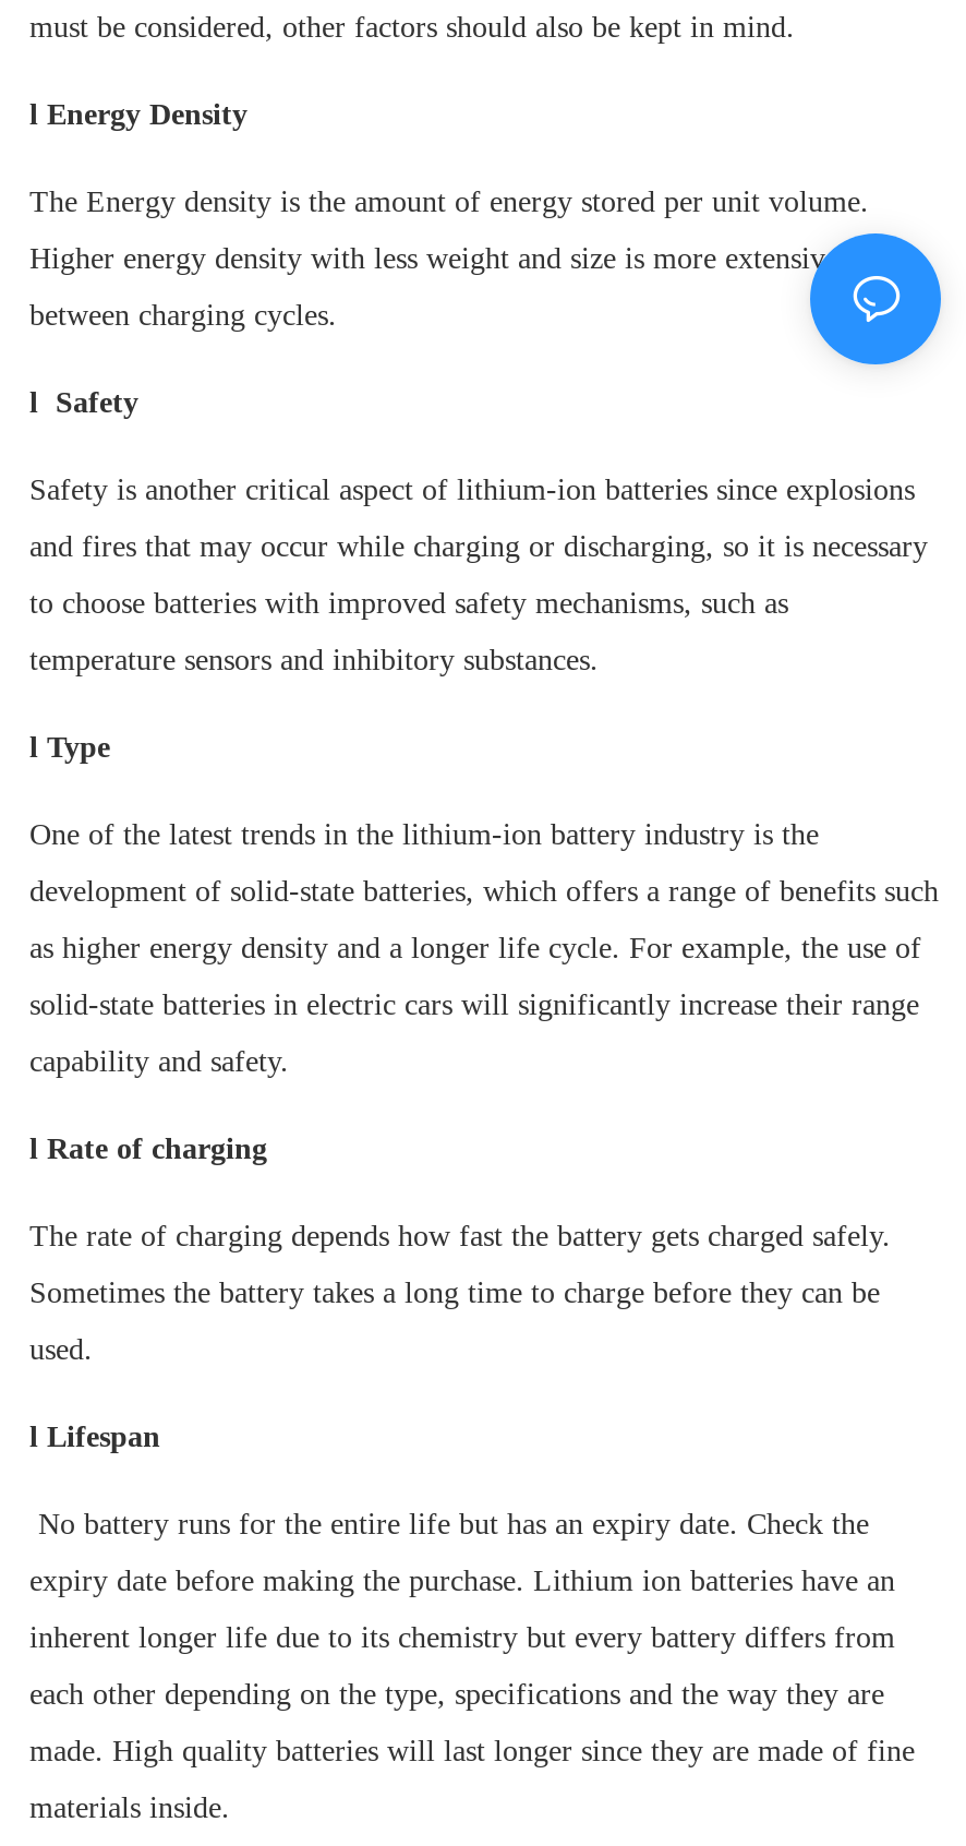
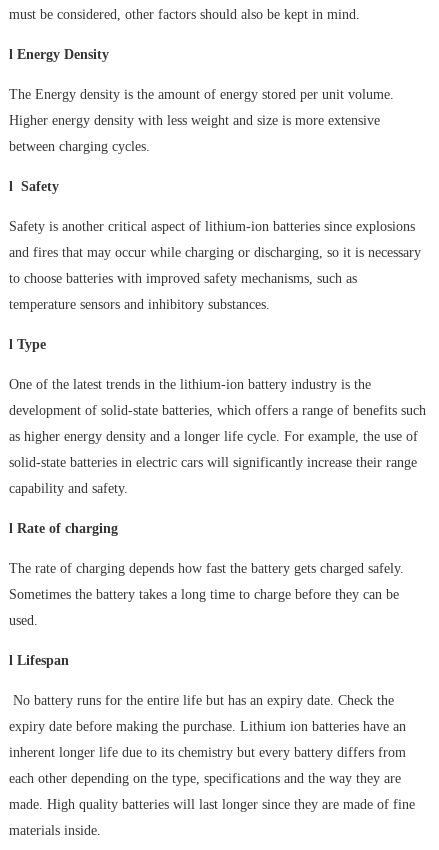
[806,229,945,371] [image] -> none

